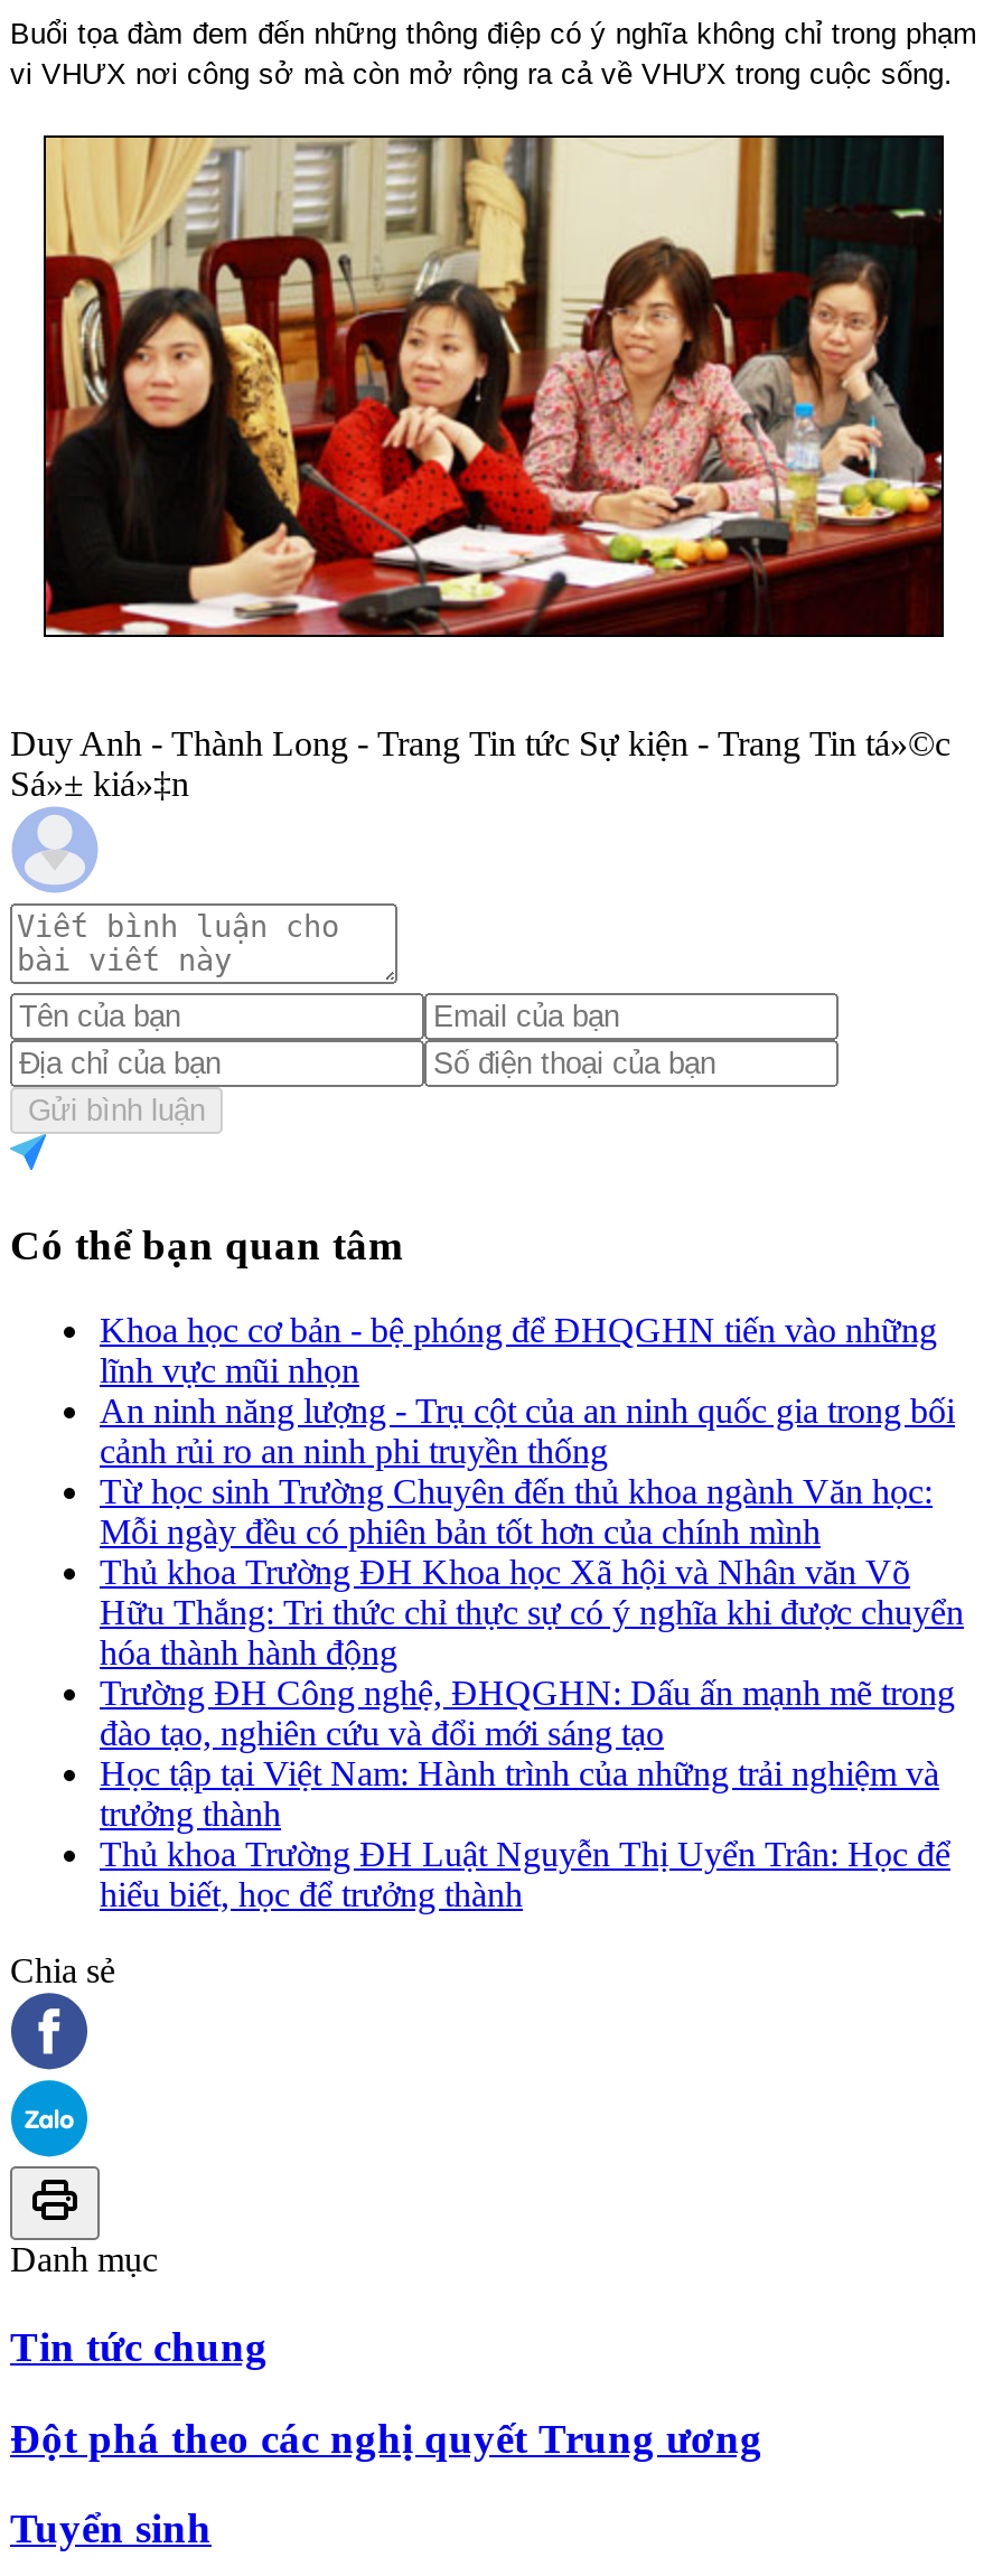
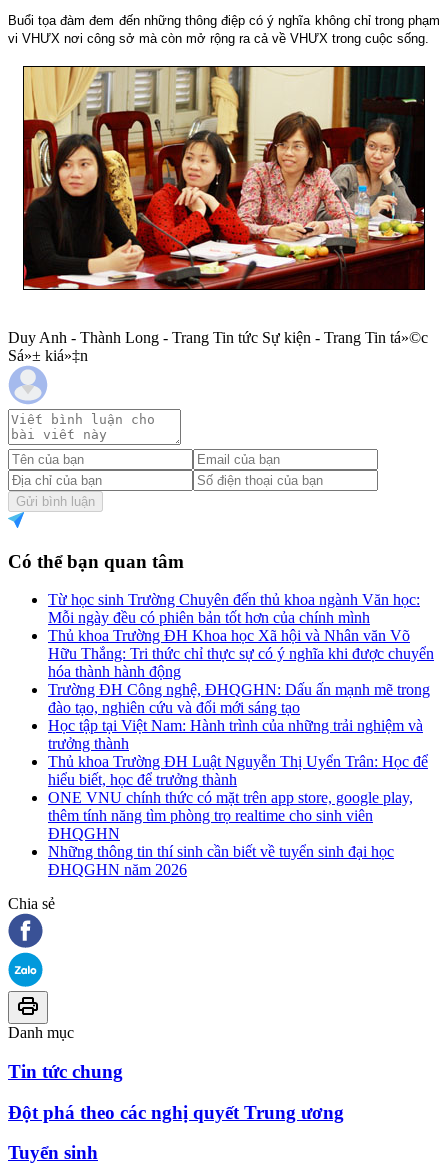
[100,1311,955,1470] Khoa học cơ bản - bệ phóng để ĐHQGHN tiến vào những | lĩnh vực mũi nhọn | An ninh năng lượng - Trụ cột của an ninh quốc gia trong bối | cảnh rủi ro an ninh phi truyền thống -> none
moved [100,1473,964,1914] -> [48,591,434,788]: Từ học sinh Trường Chuyên đến thủ khoa ngành Văn học: | Mỗi ngày đều có phiên bản tốt hơn của chính mình | Thủ khoa Trường ĐH Khoa học Xã hội và Nhân văn Võ | ... | Thủ khoa Trường ĐH Luật Nguyễn Thị Uyển Trân: Học để | hiểu biết, học để trưởng thành
none -> [48,789,413,878] ONE VNU chính thức có mặt trên app store, google play, | thêm tính năng tìm phòng trọ realtime cho sinh viên | ĐHQGHN | Những thông tin thí sinh cần biết về tuyển sinh đại học | ĐHQGHN năm 2026

